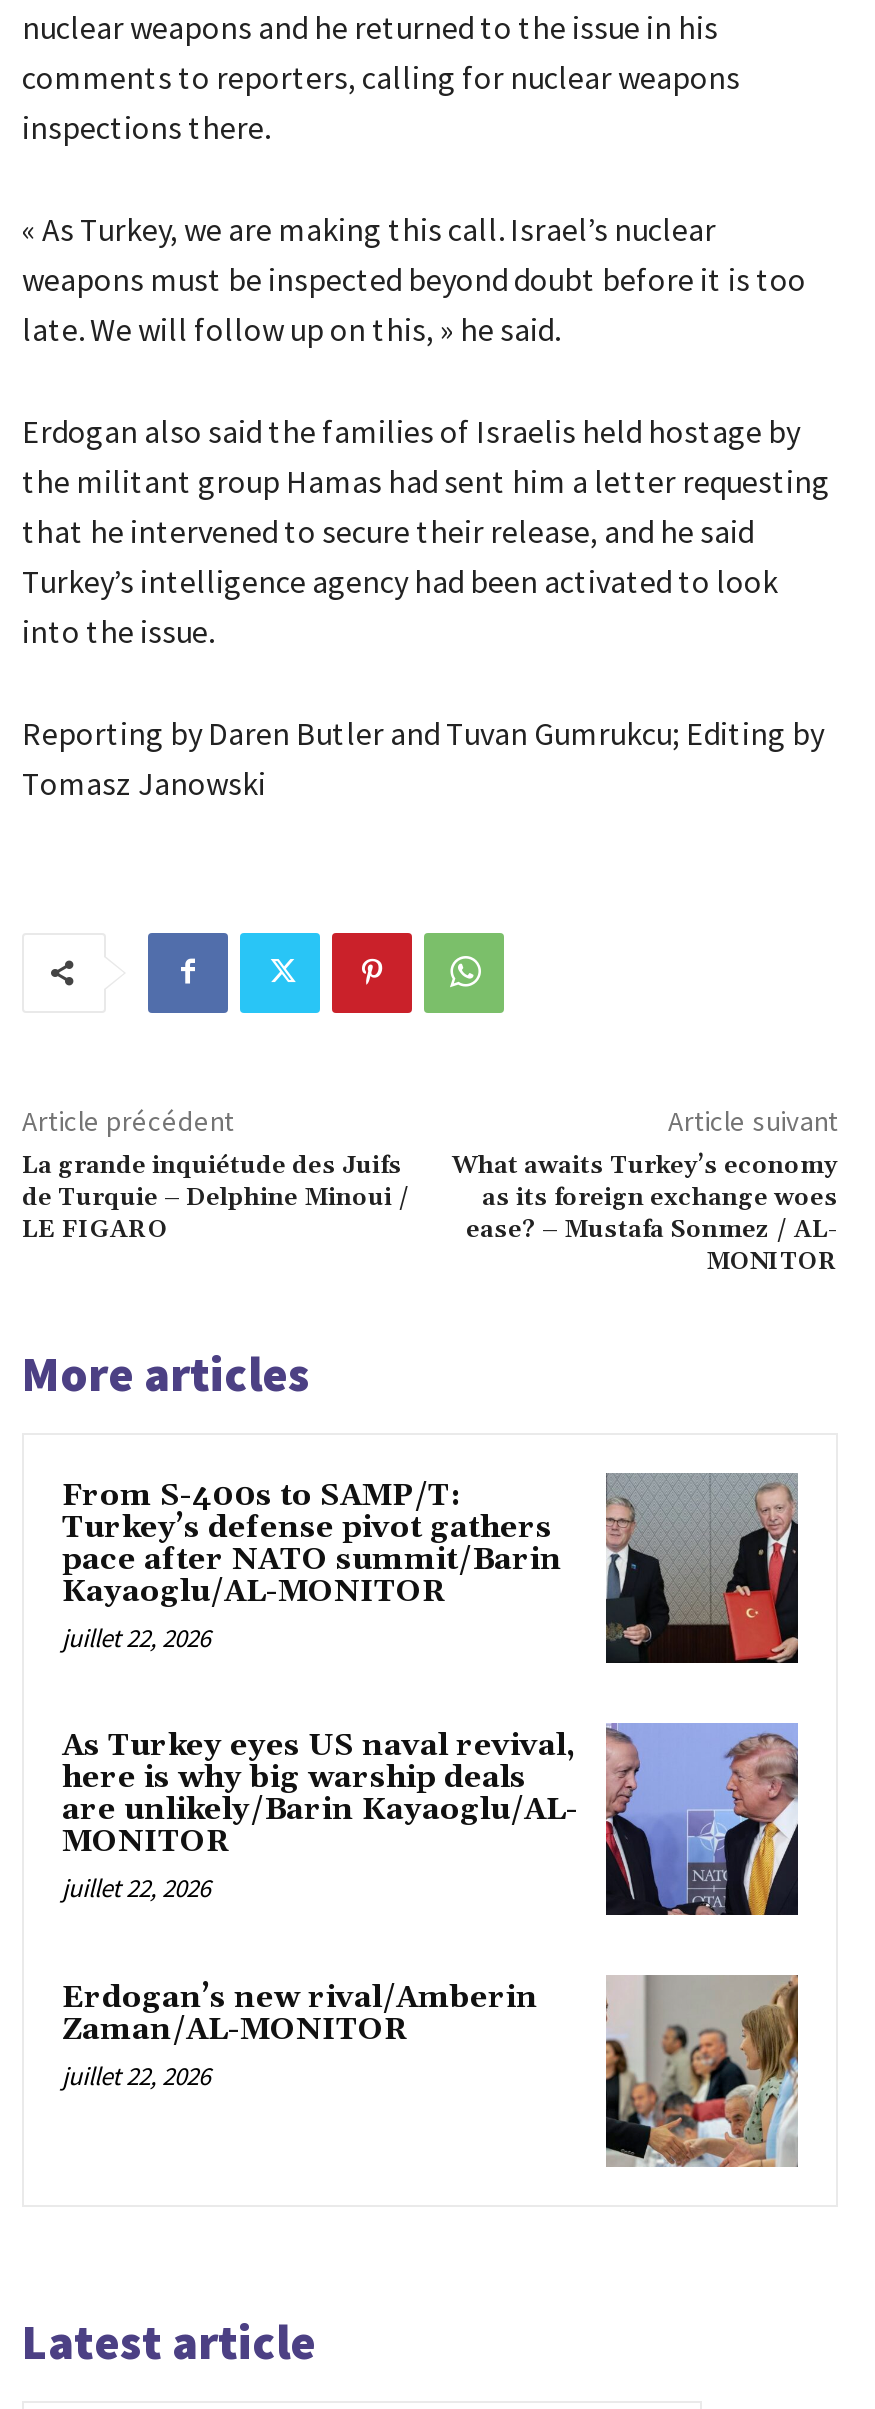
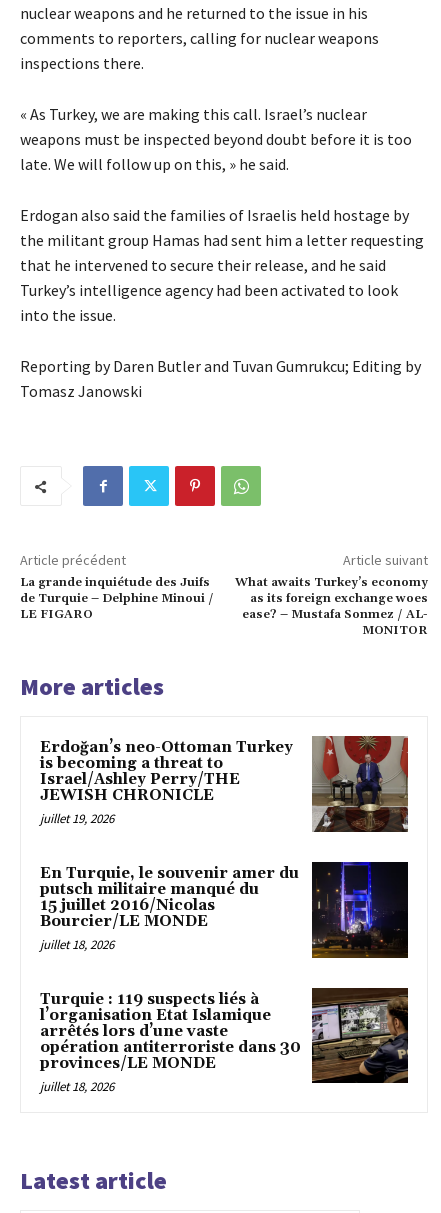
[62,1472,800,1664] [image] | From S-400s to SAMP/T: | Turkey’s defense pivot gathers | pace after NATO summit/Barin | Kayaoglu/AL-MONITOR | juillet 22, 2026 -> [40,735,409,833] [image] | Erdoğan’s neo-Ottoman Turkey | is becoming a threat to | Israel/Ashley Perry/THE | JEWISH CHRONICLE | juillet 19, 2026
[62,1722,800,1916] [image] | As Turkey eyes US naval revival, | here is why big warship deals | are unlikely/Barin Kayaoglu/AL- | MONITOR | juillet 22, 2026 -> [40,861,409,959] [image] | En Turquie, le souvenir amer du | putsch militaire manqué du | 15 juillet 2016/Nicolas | Bourcier/LE MONDE | juillet 18, 2026
[62,1976,798,2168] [image] | Erdogan’s new rival/Amberin | Zaman/AL-MONITOR | juillet 22, 2026 -> [40,988,409,1095] [image] | Turquie : 119 suspects liés à | l’organisation Etat Islamique | arrêtés lors d’une vaste | opération antiterroriste dans 30 | provinces/LE MONDE | juillet 18, 2026

